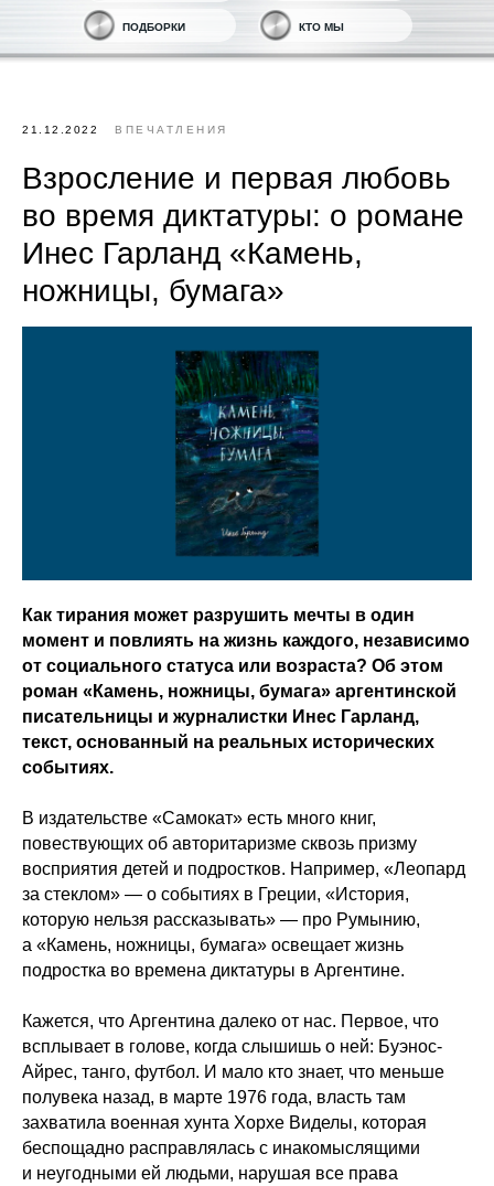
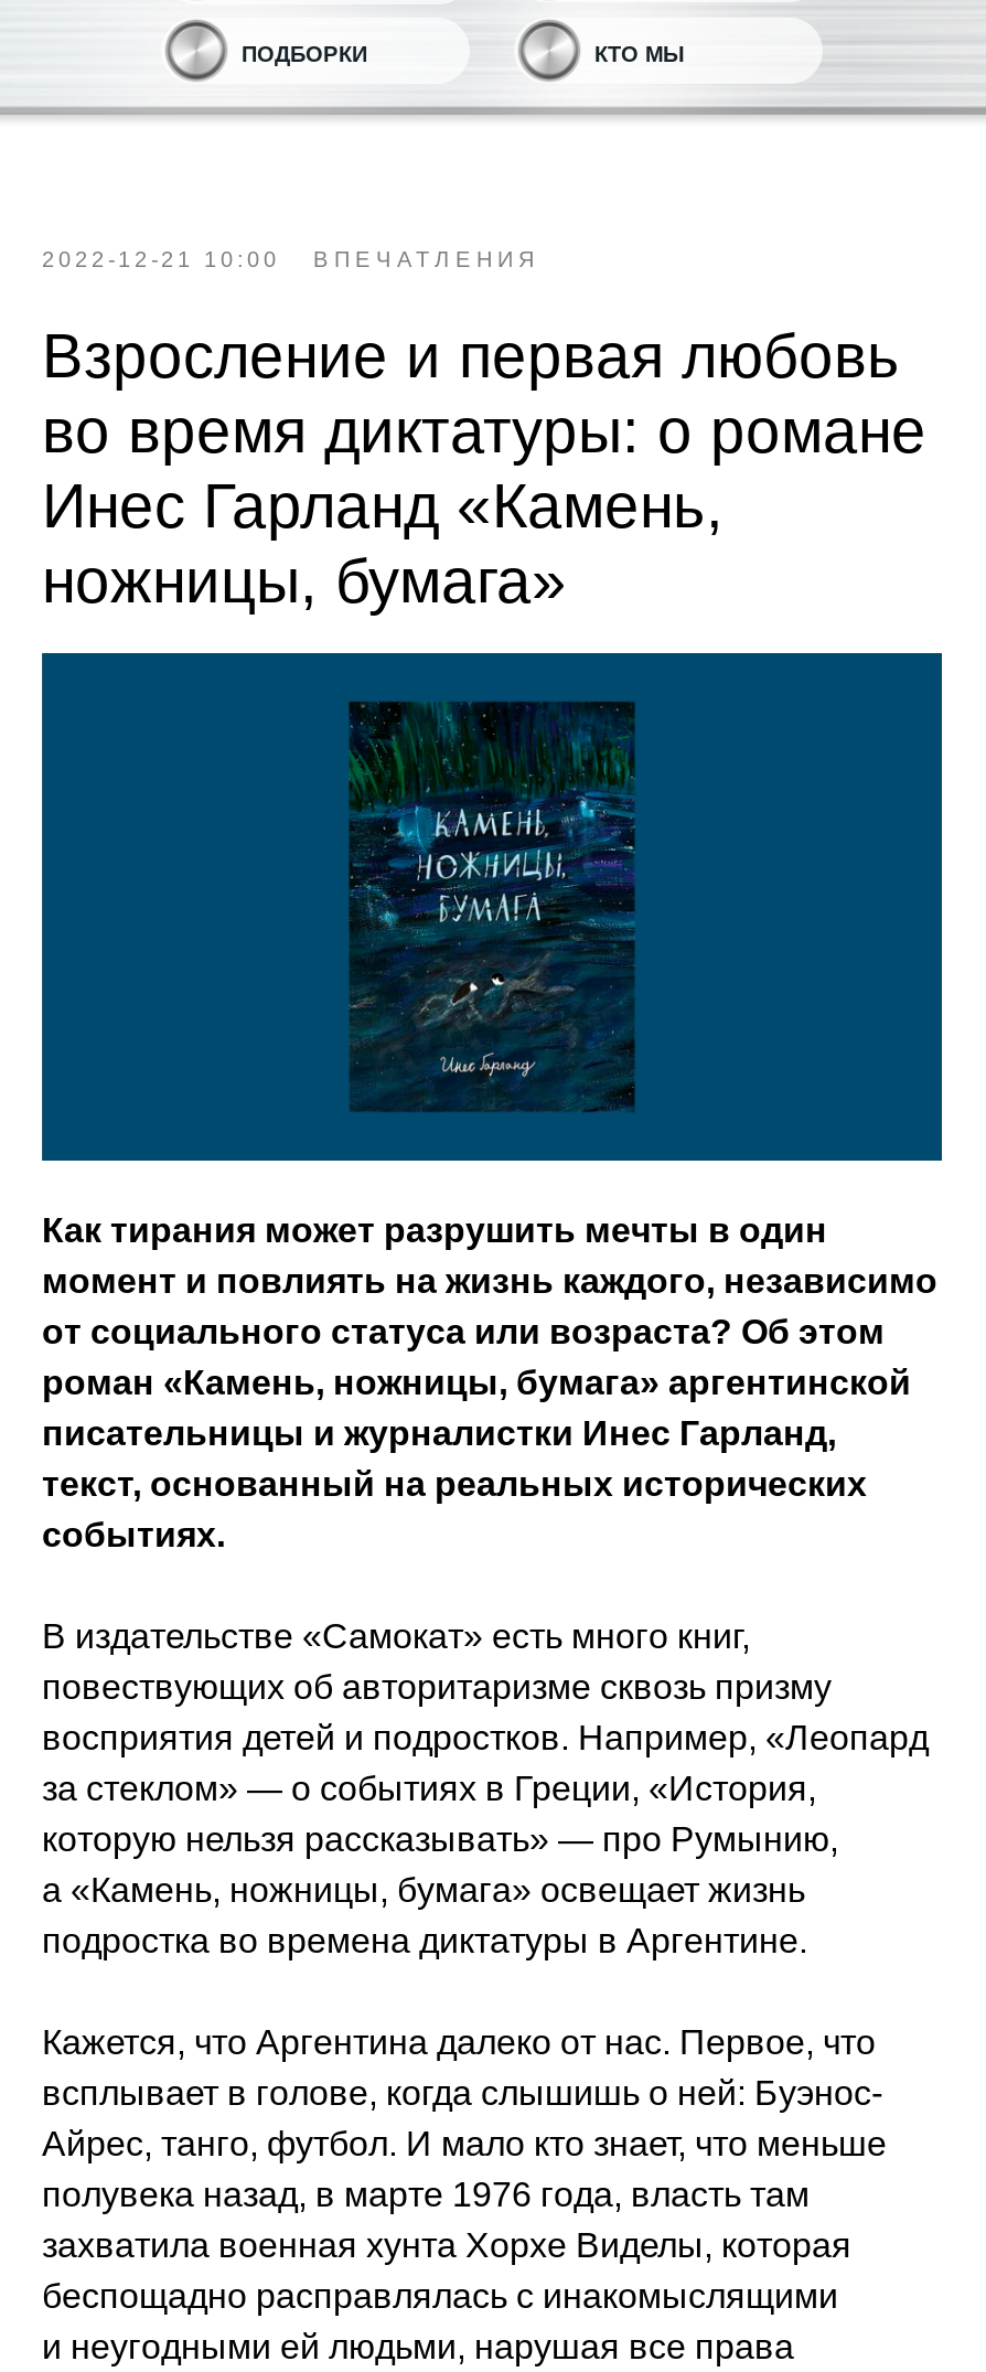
[22,124,228,136] 21.12.2022 ВПЕЧАТЛЕНИЯ -> [42,247,539,271] 2022-12-21 10:00 ВПЕЧАТЛЕНИЯ

